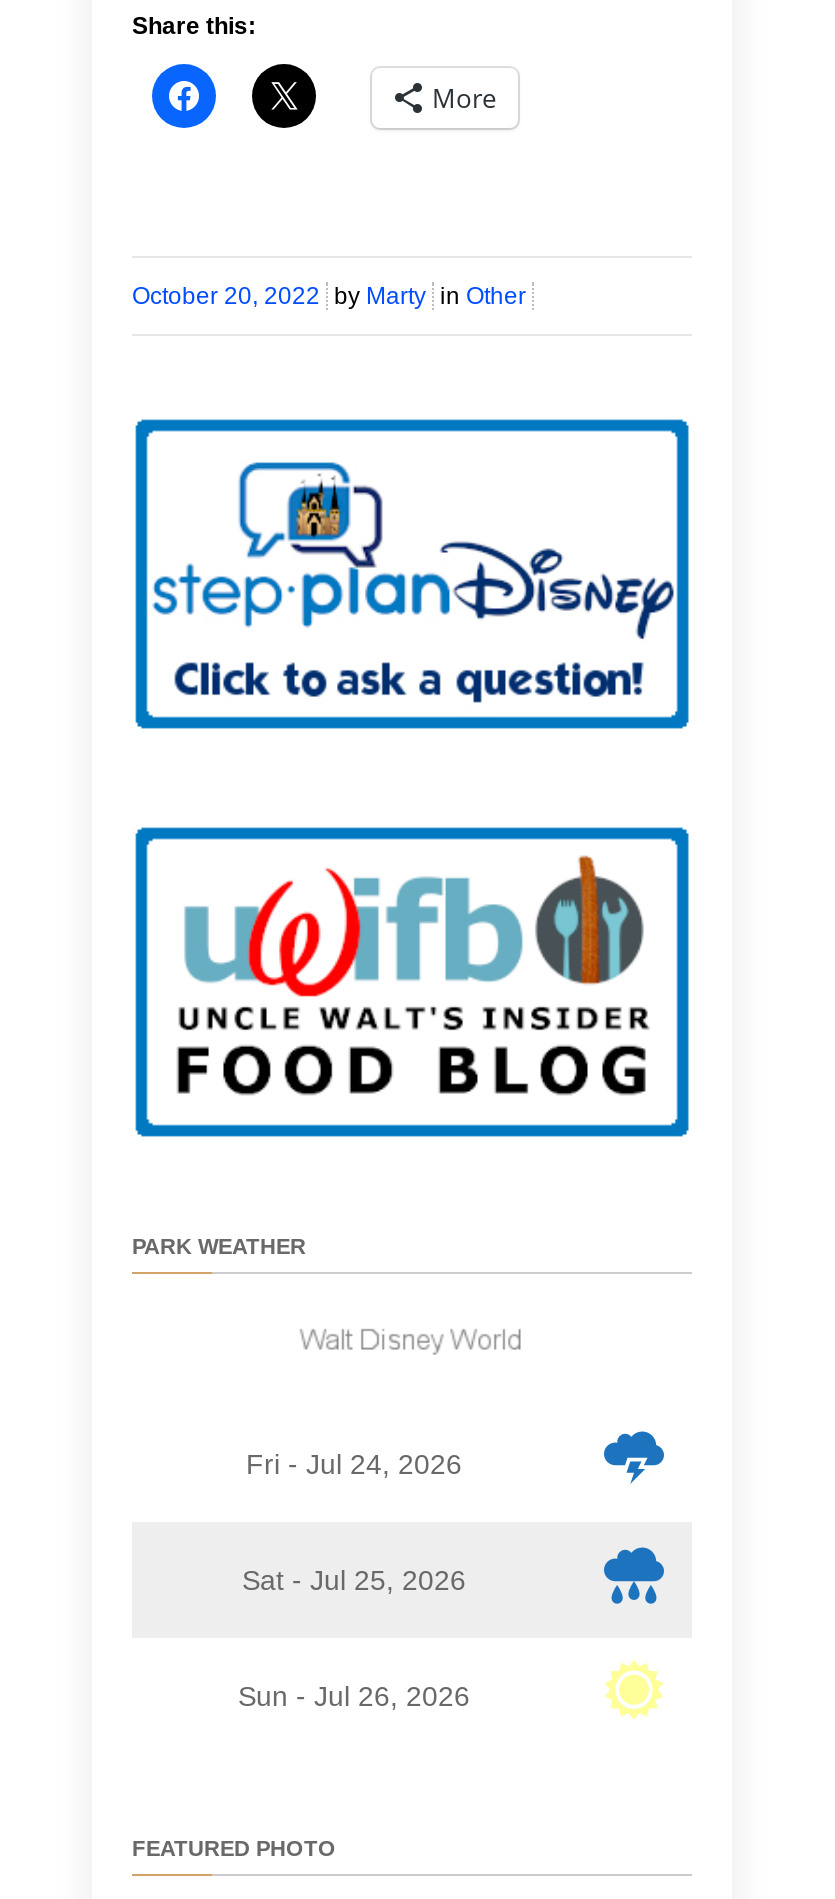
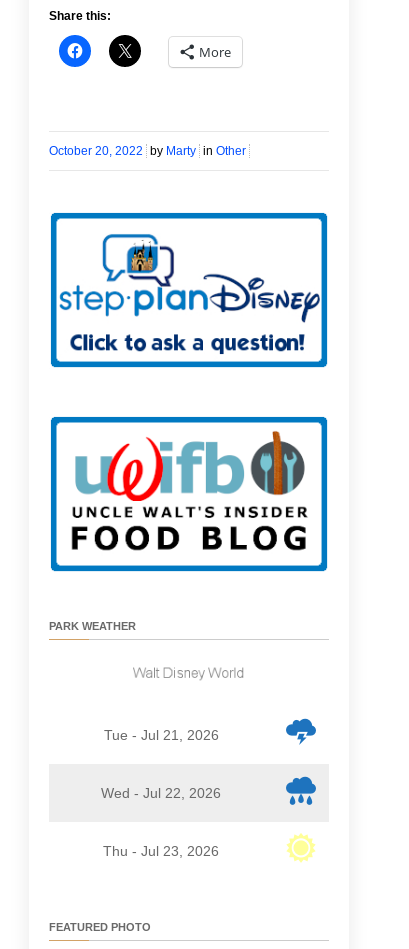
[246,1449,462,1481] Fri - Jul 24, 2026 -> [103,727,218,743] Tue - Jul 21, 2026
[242,1565,466,1597] Sat - Jul 25, 2026 -> [101,785,221,801] Wed - Jul 22, 2026
[238,1681,470,1713] Sun - Jul 26, 2026 -> [103,843,219,859] Thu - Jul 23, 2026

